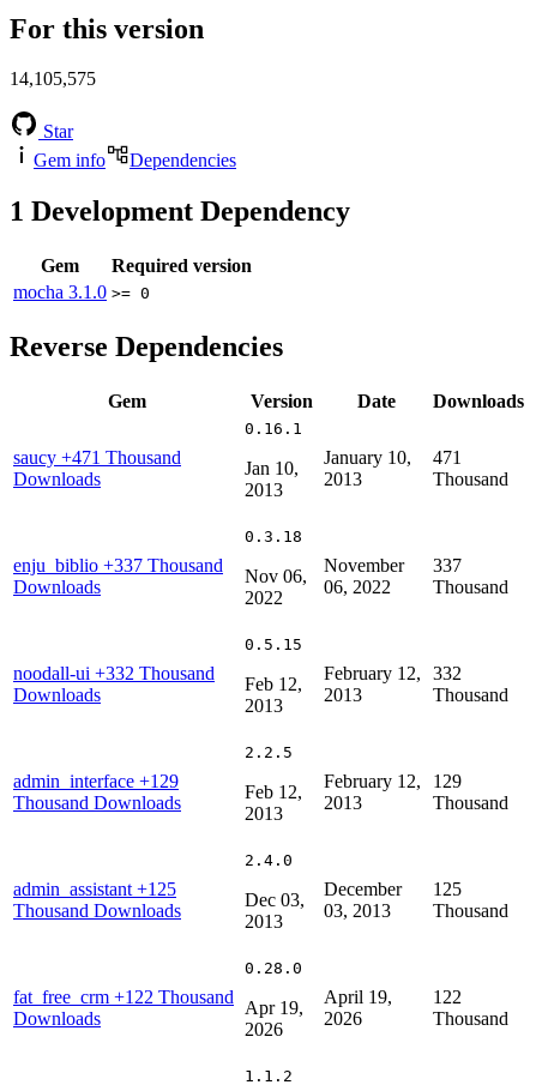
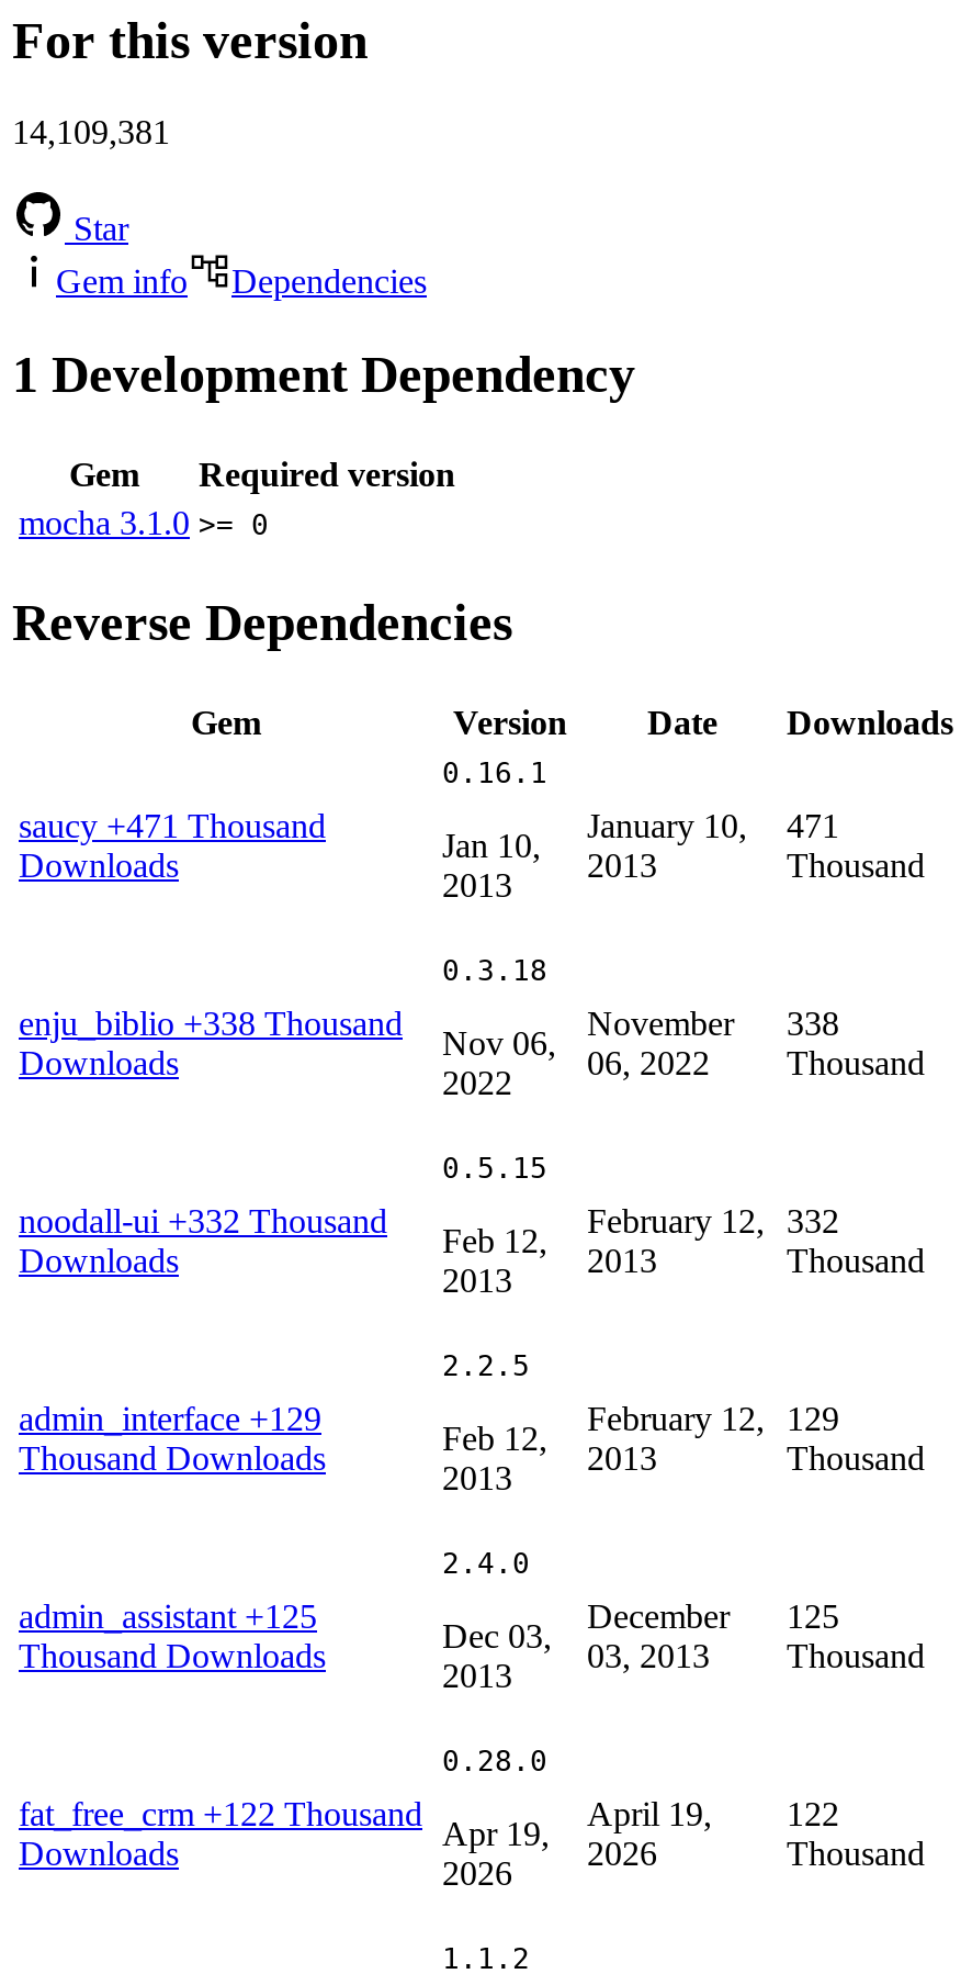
[10,69,96,89] 14,105,575 -> [12,114,170,151] 14,109,381
[13,555,223,576] enju_biblio +337 Thousand -> [19,1005,403,1042] enju_biblio +338 Thousand
[324,555,462,576] November 337 -> [587,1005,839,1042] November 338

